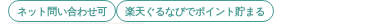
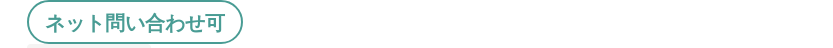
[125,5,265,16] 楽天ぐるなびでポイント貯まる -> none

